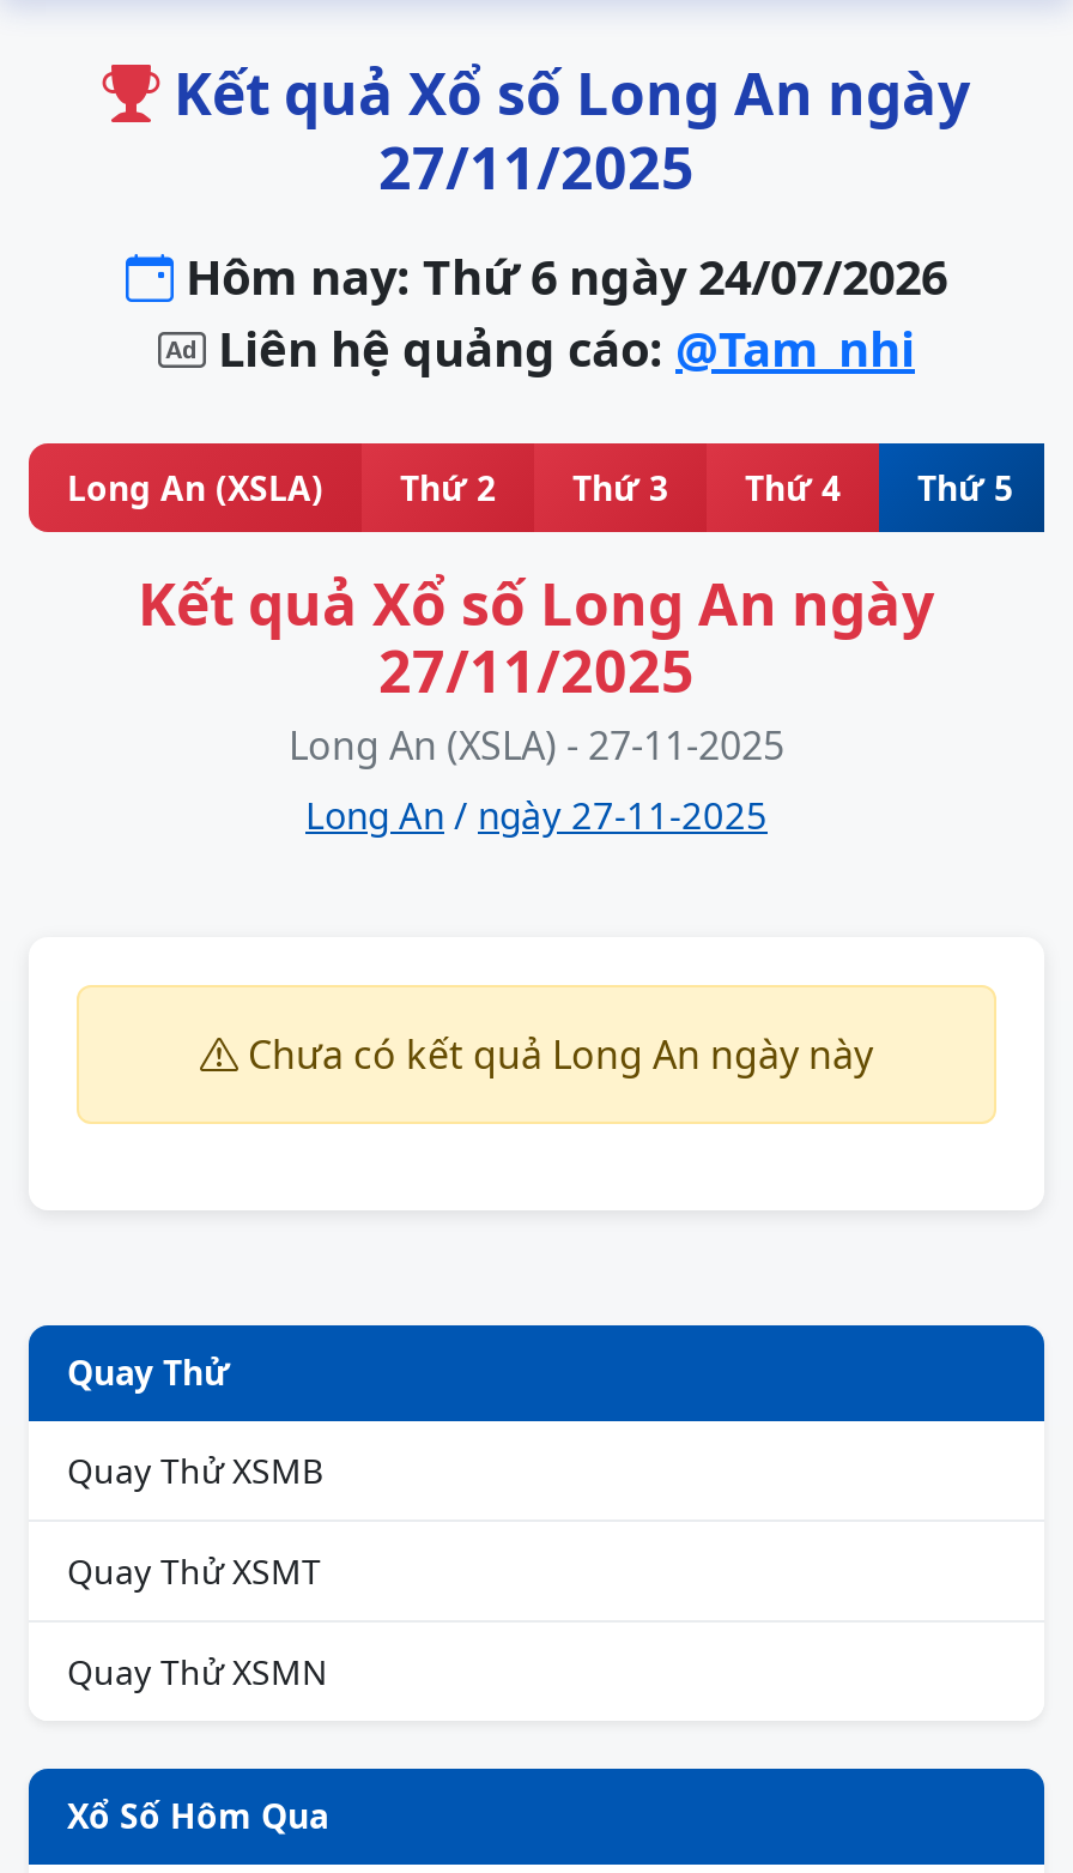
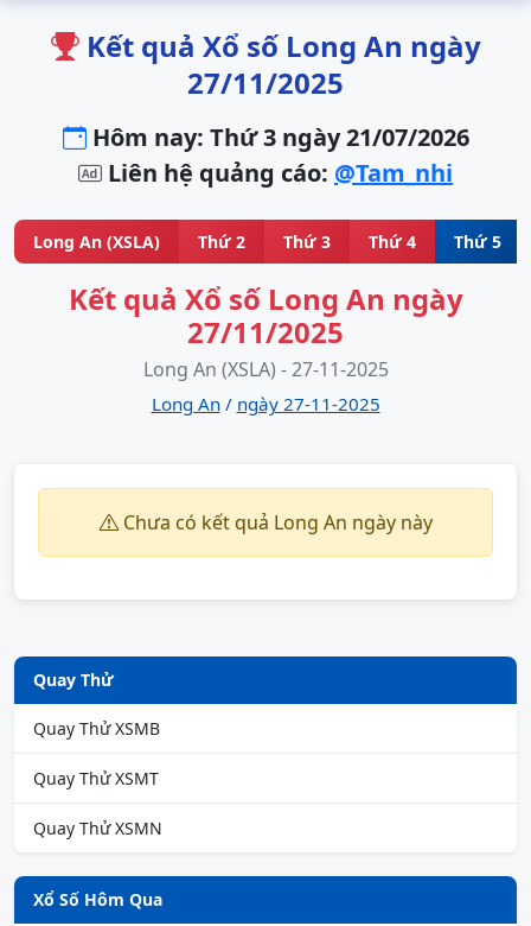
[186,244,947,309] Hôm nay: Thứ 6 ngày 24/07/2026 -> [92,121,469,153] Hôm nay: Thứ 3 ngày 21/07/2026

